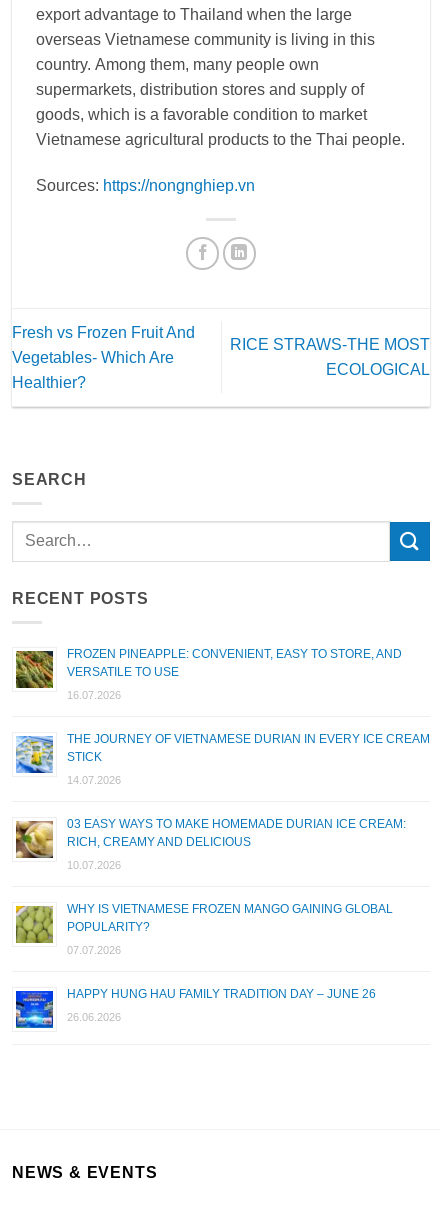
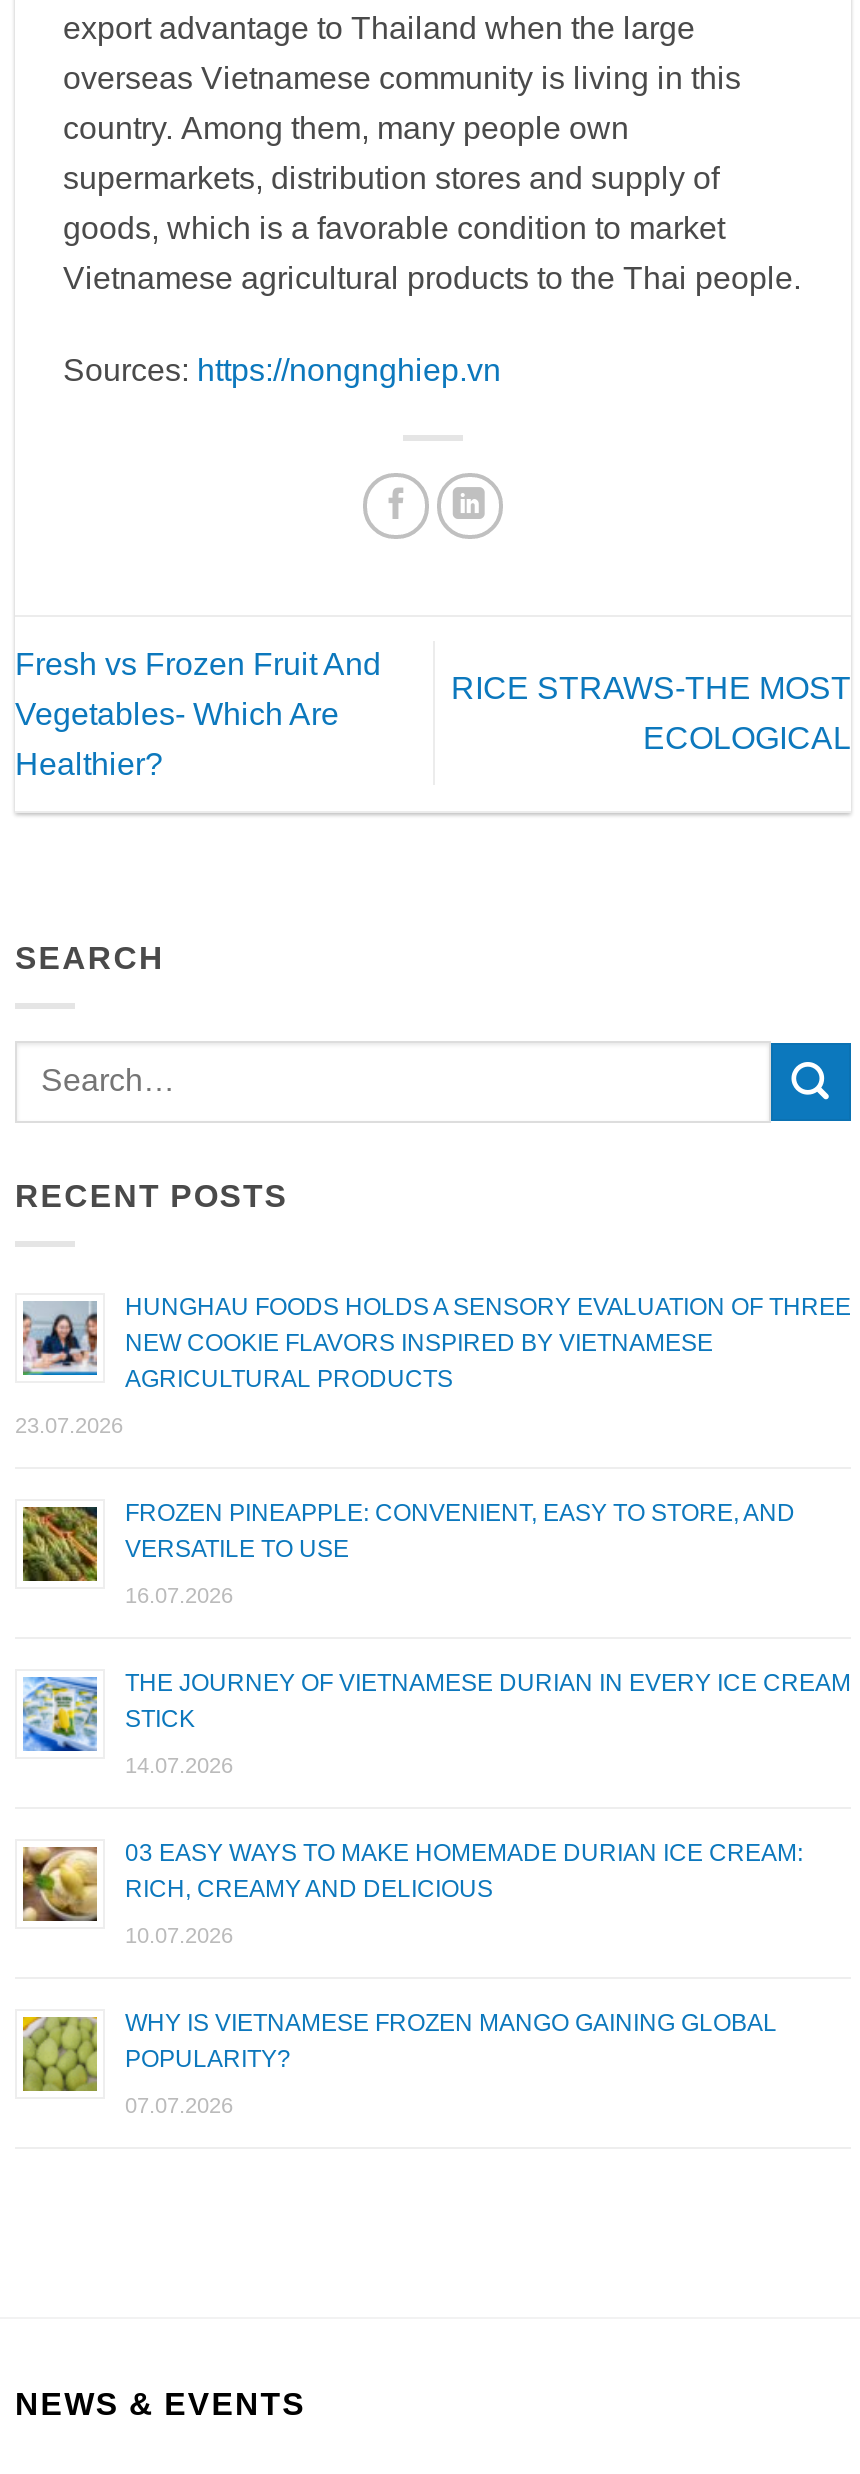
none -> [15,1293,851,1437] [image] | HUNGHAU FOODS HOLDS A SENSORY EVALUATION OF THREE | NEW COOKIE FLAVORS INSPIRED BY VIETNAMESE | AGRICULTURAL PRODUCTS | 23.07.2026
moved [14,647,430,956] -> [19,1499,851,2117]: [image] | FROZEN PINEAPPLE: CONVENIENT, EASY TO STORE, AND | VERSATILE TO USE | ... | POPULARITY? | 07.07.2026
[15,987,376,1029] [image] | HAPPY HUNG HAU FAMILY TRADITION DAY – JUNE 26 | 26.06.2026 -> none

